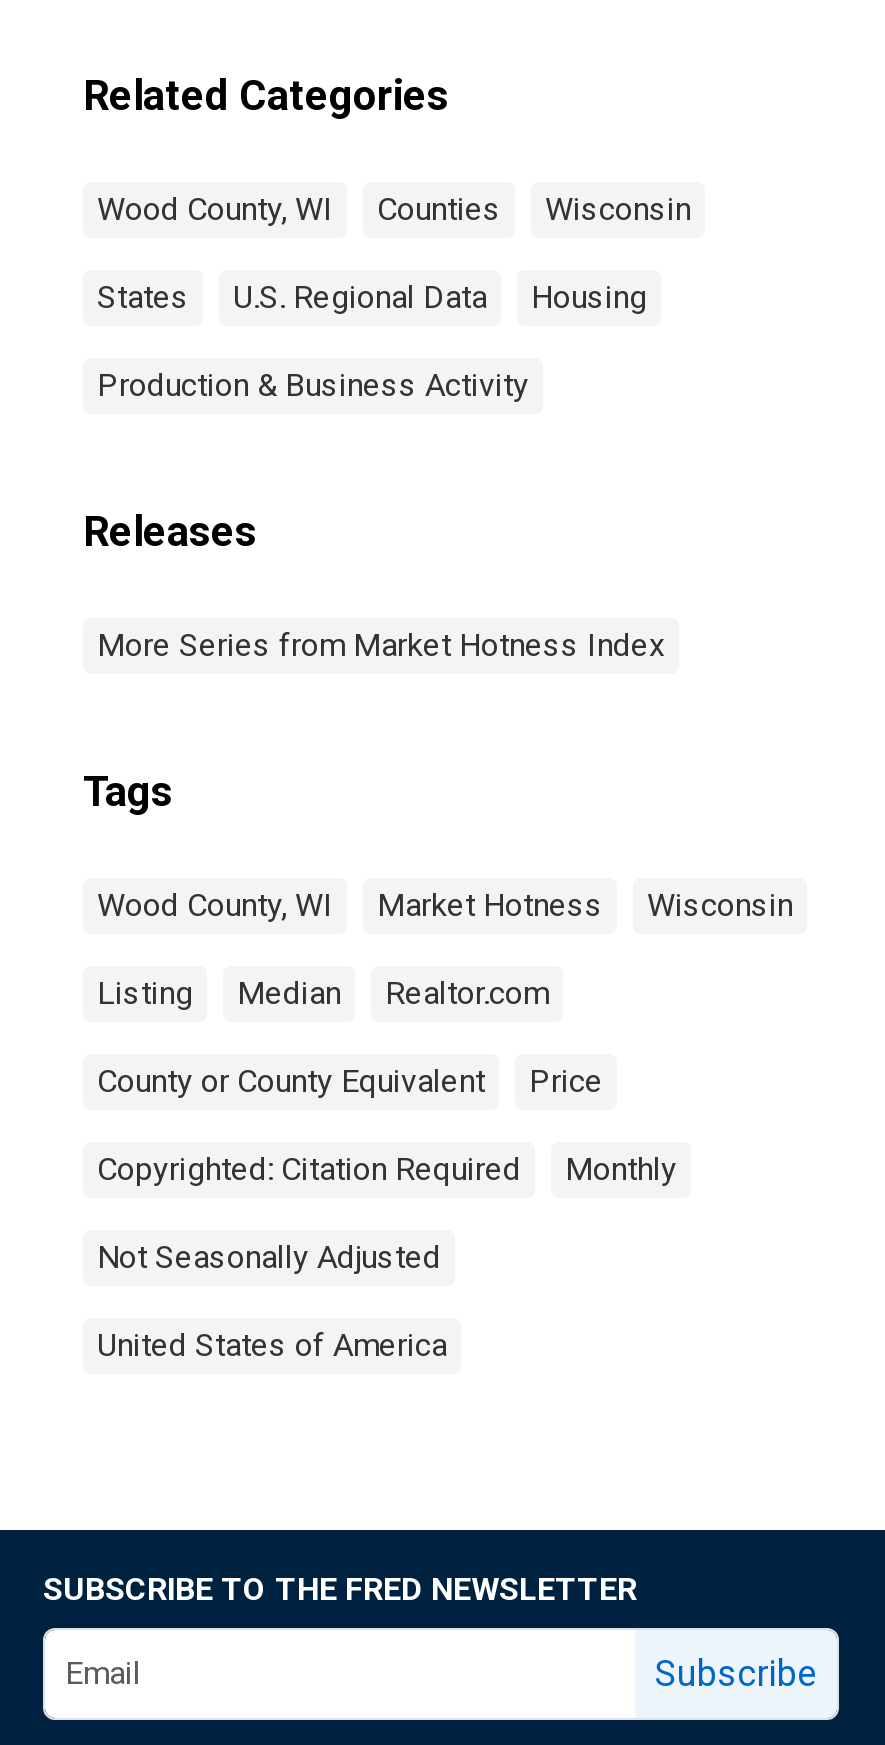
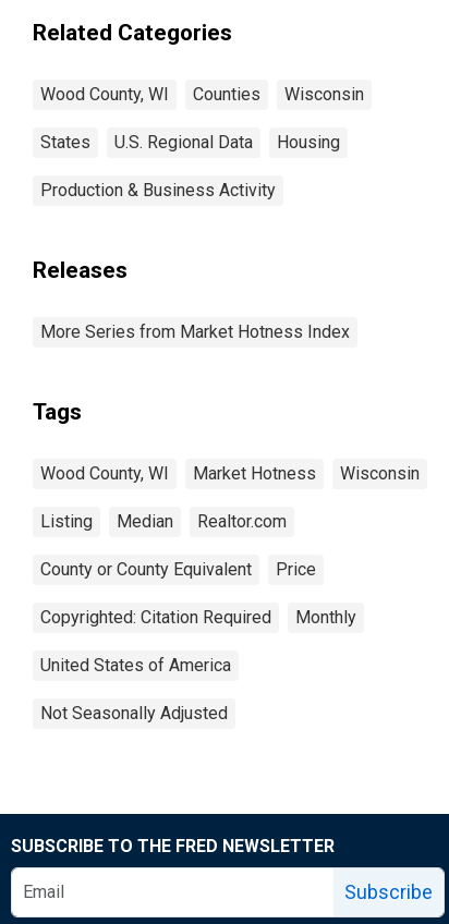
moved [97,1238,441,1276] -> [40,703,228,724]: Not Seasonally Adjusted
moved [97,1326,447,1364] -> [40,655,231,676]: United States of America

